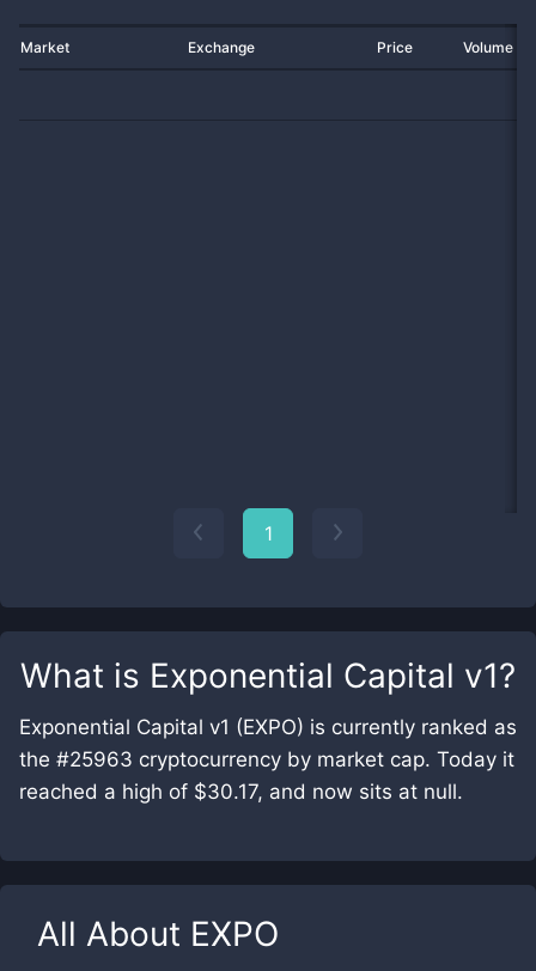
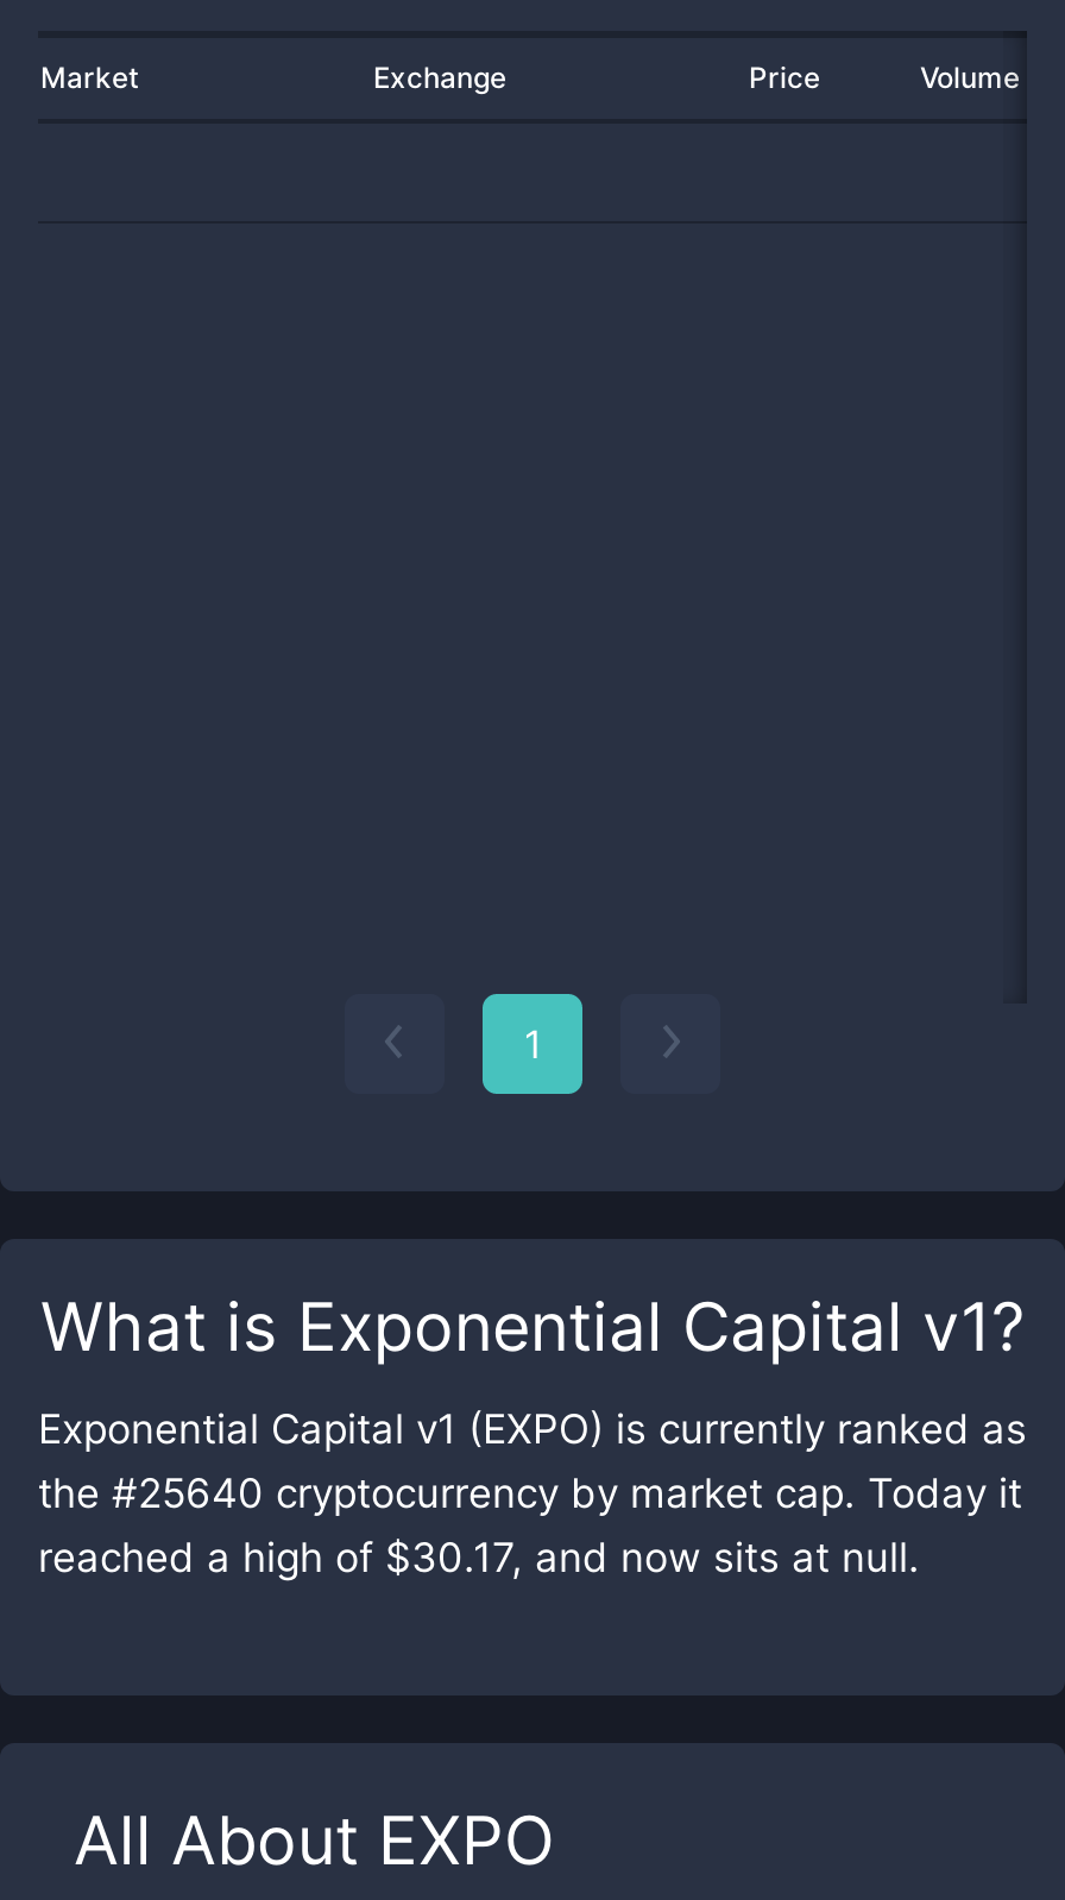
[19,747,514,771] the #25963 cryptocurrency by market cap. Today it -> [38,1470,1022,1517] the #25640 cryptocurrency by market cap. Today it

